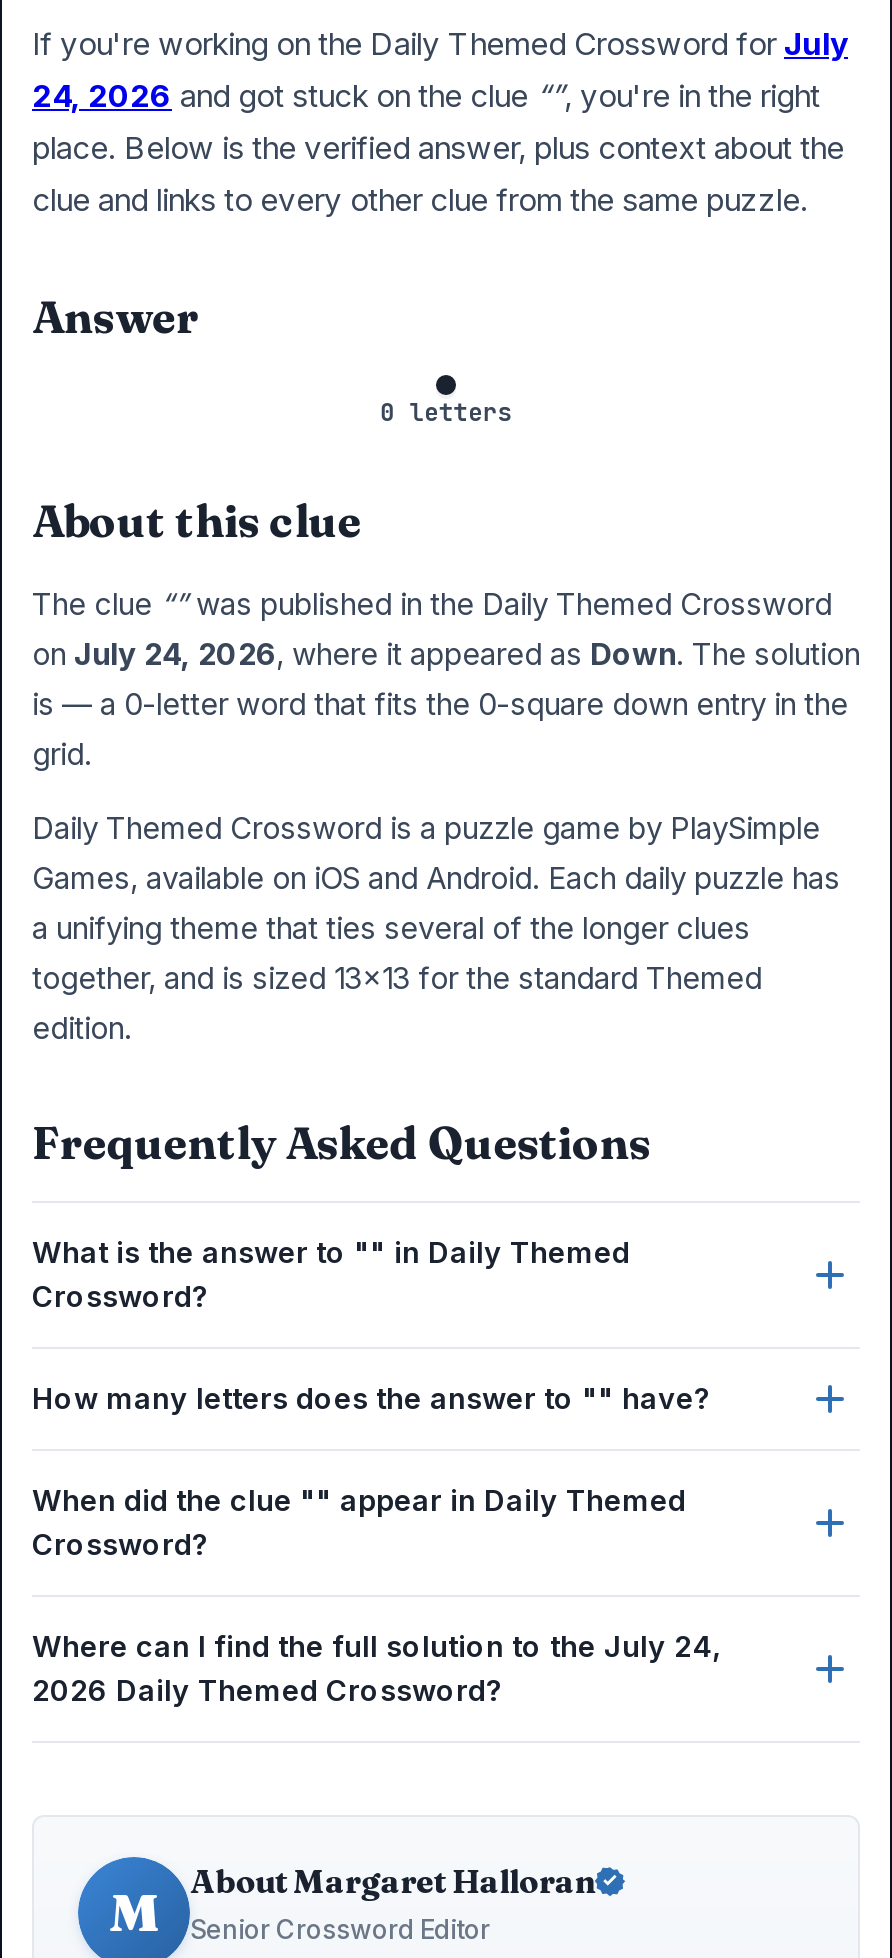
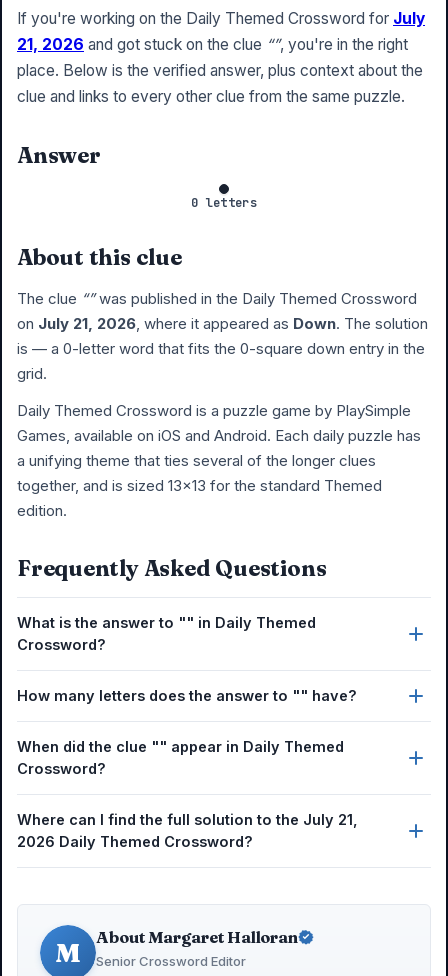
[32,78,820,116] 24, 2026 and got stuck on the clue “”, you're in the right -> [17,35,408,54] 21, 2026 and got stuck on the clue “”, you're in the right
[32,636,860,674] on July 24, 2026, where it appeared as Down. The solution -> [17,314,428,333] on July 21, 2026, where it appeared as Down. The solution
[32,1630,722,1664] Where can I find the full solution to the July 24, -> [17,811,358,828] Where can I find the full solution to the July 21,

